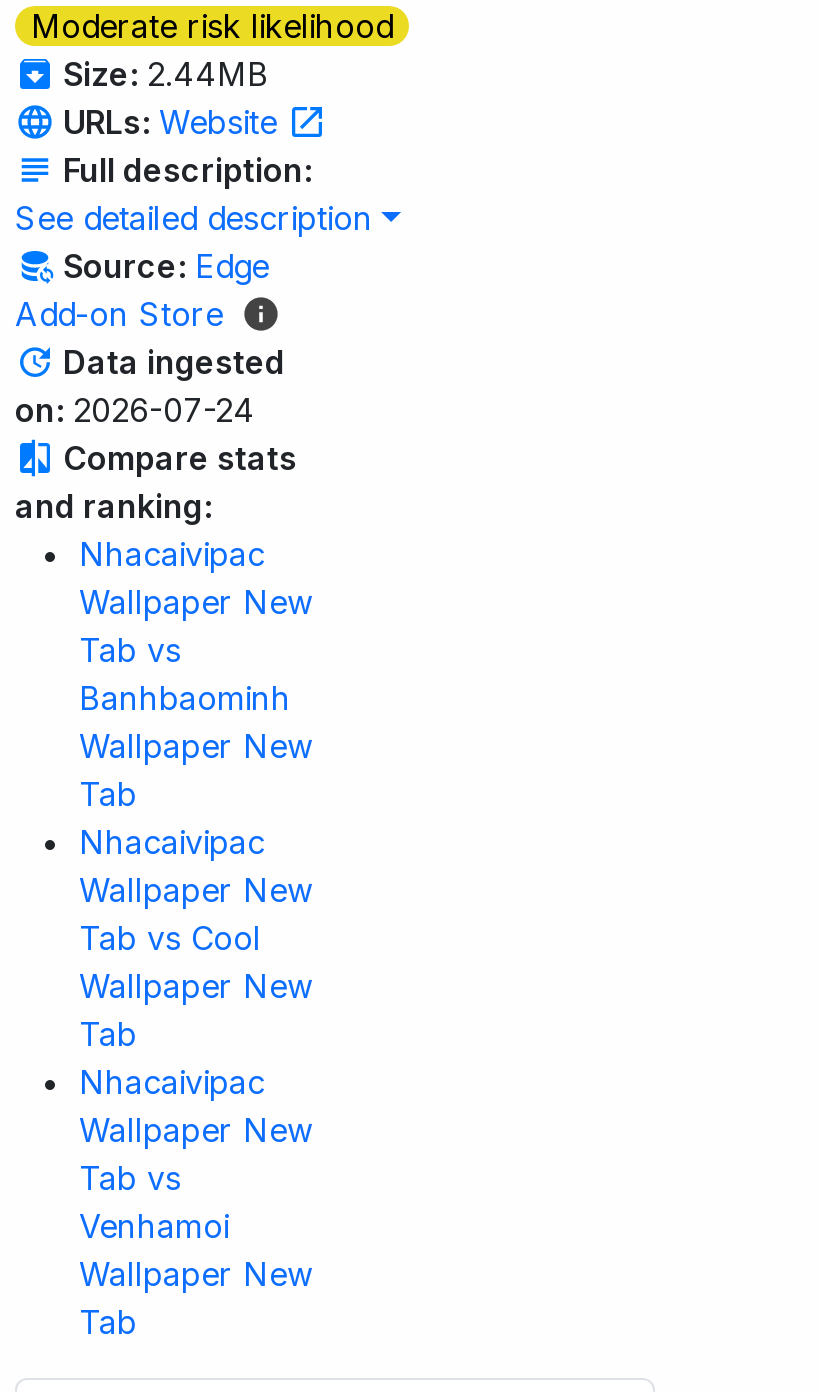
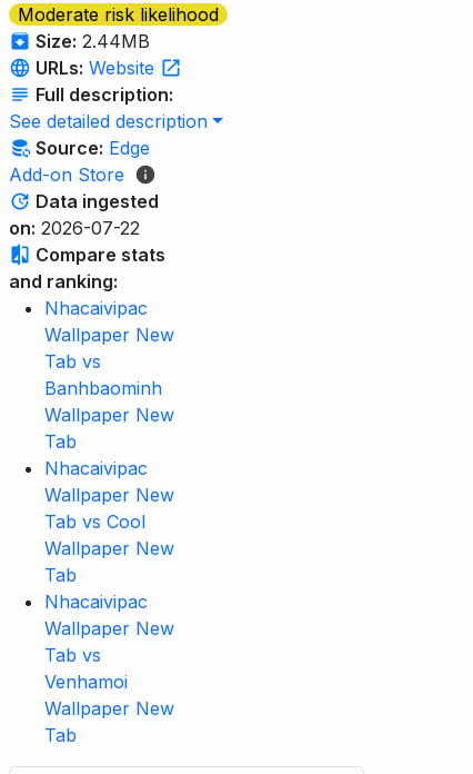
[15,389,255,429] on: 2026-07-24 -> [9,217,140,239] on: 2026-07-22

